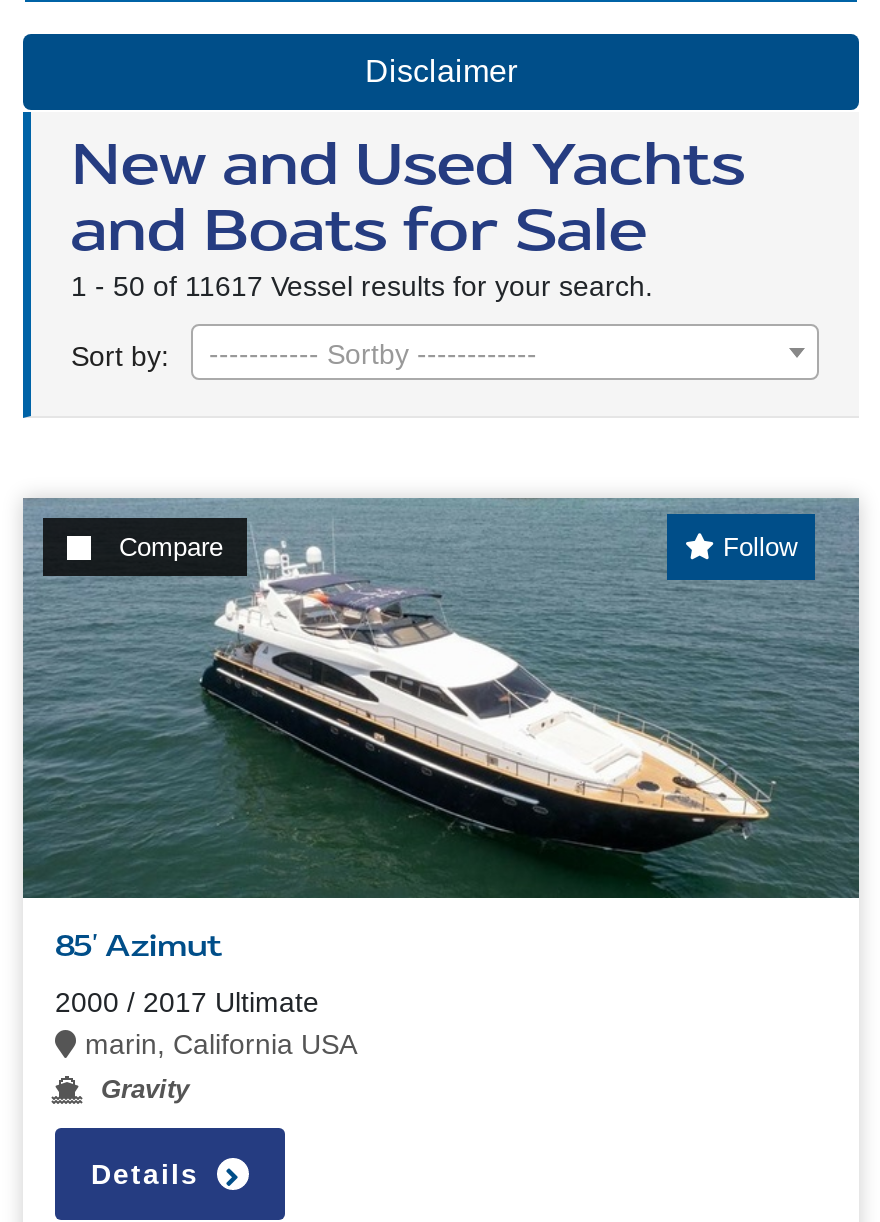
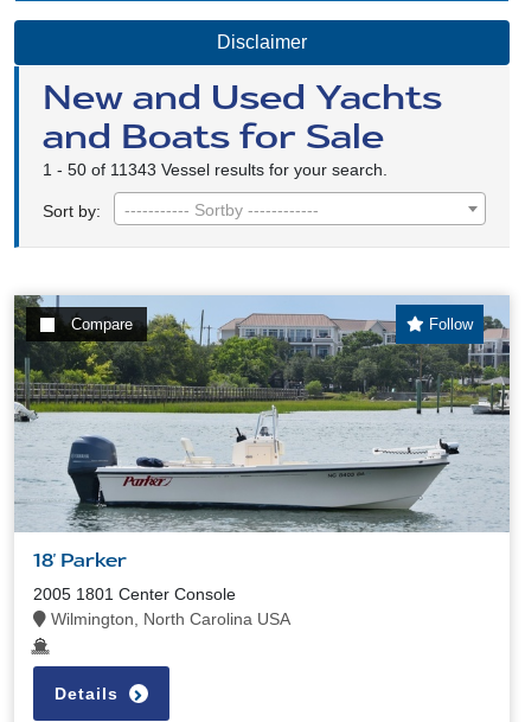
[71,270,653,302] 1 - 50 of 11617 Vessel results for your search. -> [43,160,388,179] 1 - 50 of 11343 Vessel results for your search.
[21,498,859,966] [image] | 85' Azimut -> [14,295,510,573] [image] | 18' Parker
[55,986,357,1104] 2000 / 2017 Ultimate | marin, California USA | Gravity -> [33,584,290,628] 2005 1801 Center Console | Wilmington, North Carolina USA

